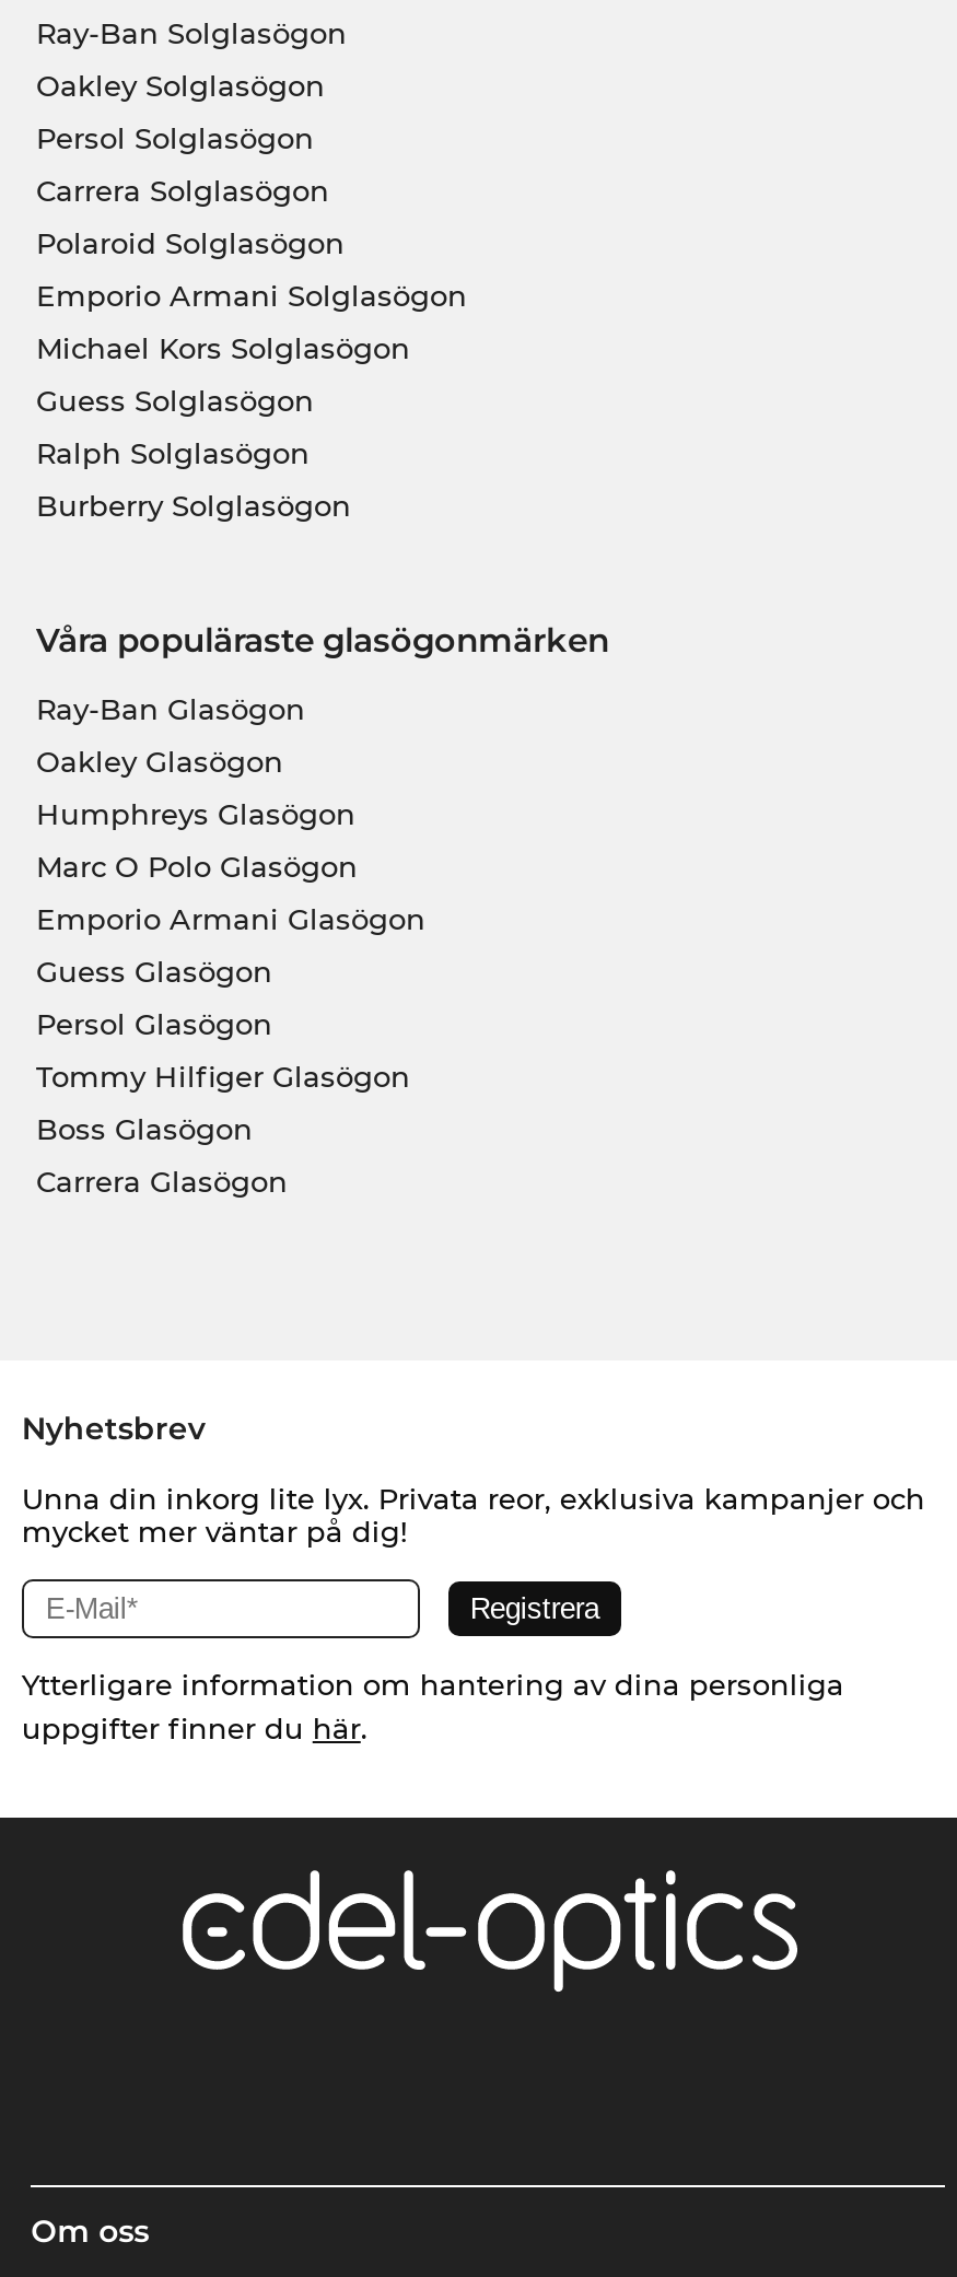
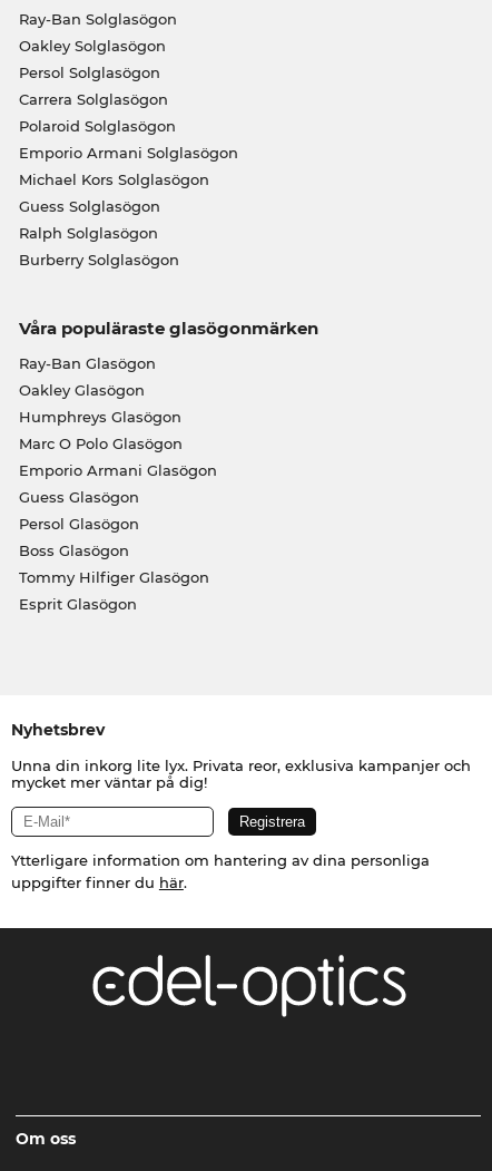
moved [36,1059,410,1094] -> [18,568,209,586]: Tommy Hilfiger Glasögon
moved [36,1112,253,1147] -> [18,542,129,560]: Boss Glasögon
[36,1164,288,1199] Carrera Glasögon -> [18,595,136,613] Esprit Glasögon

